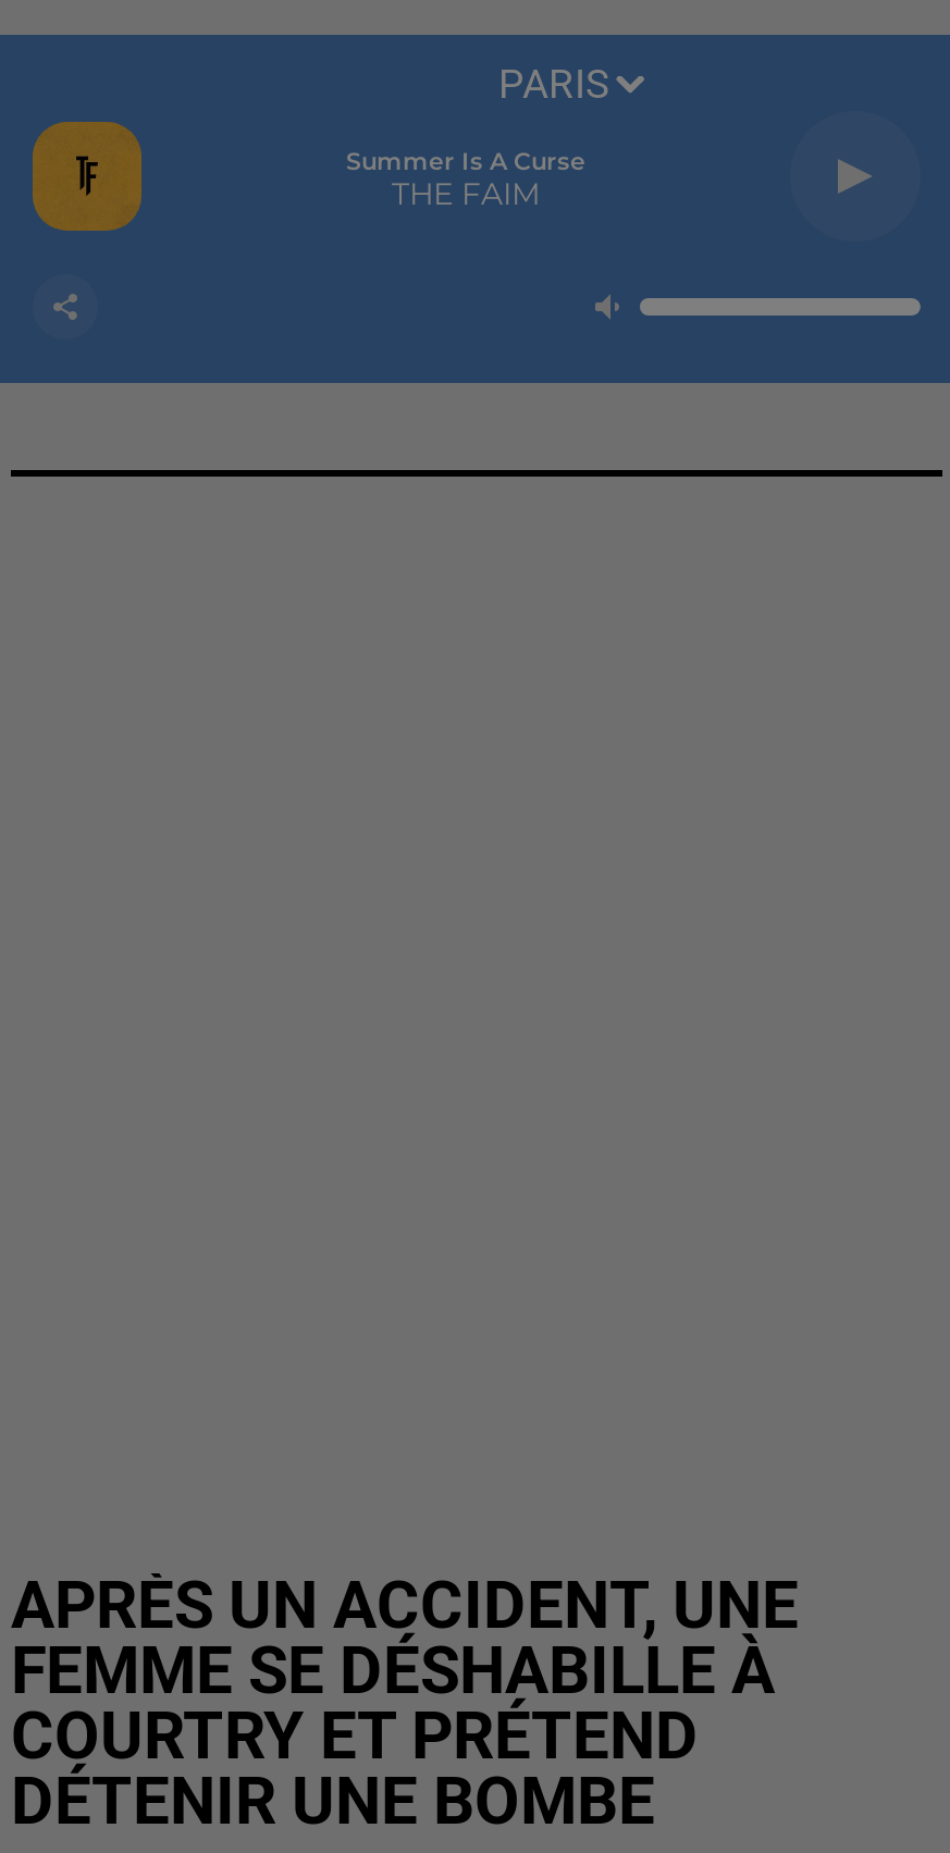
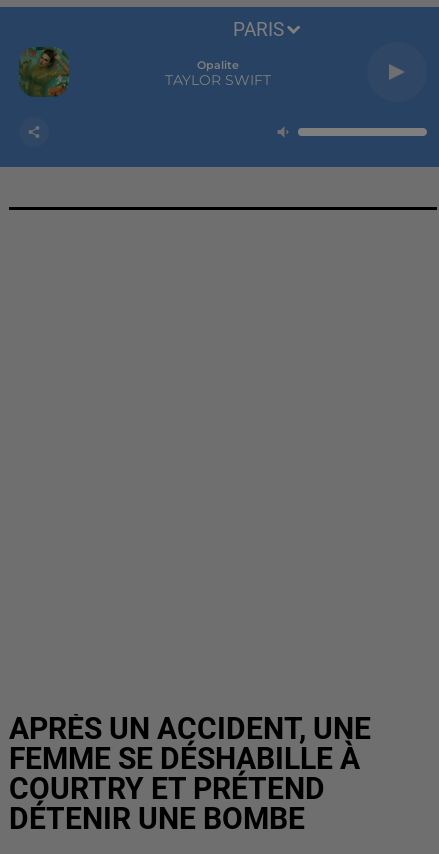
[30,120,144,233] [image] -> [18,46,70,98] [image]
[346,146,585,213] Summer Is A Curse | THE FAIM -> [165,58,271,89] Opalite | TAYLOR SWIFT

